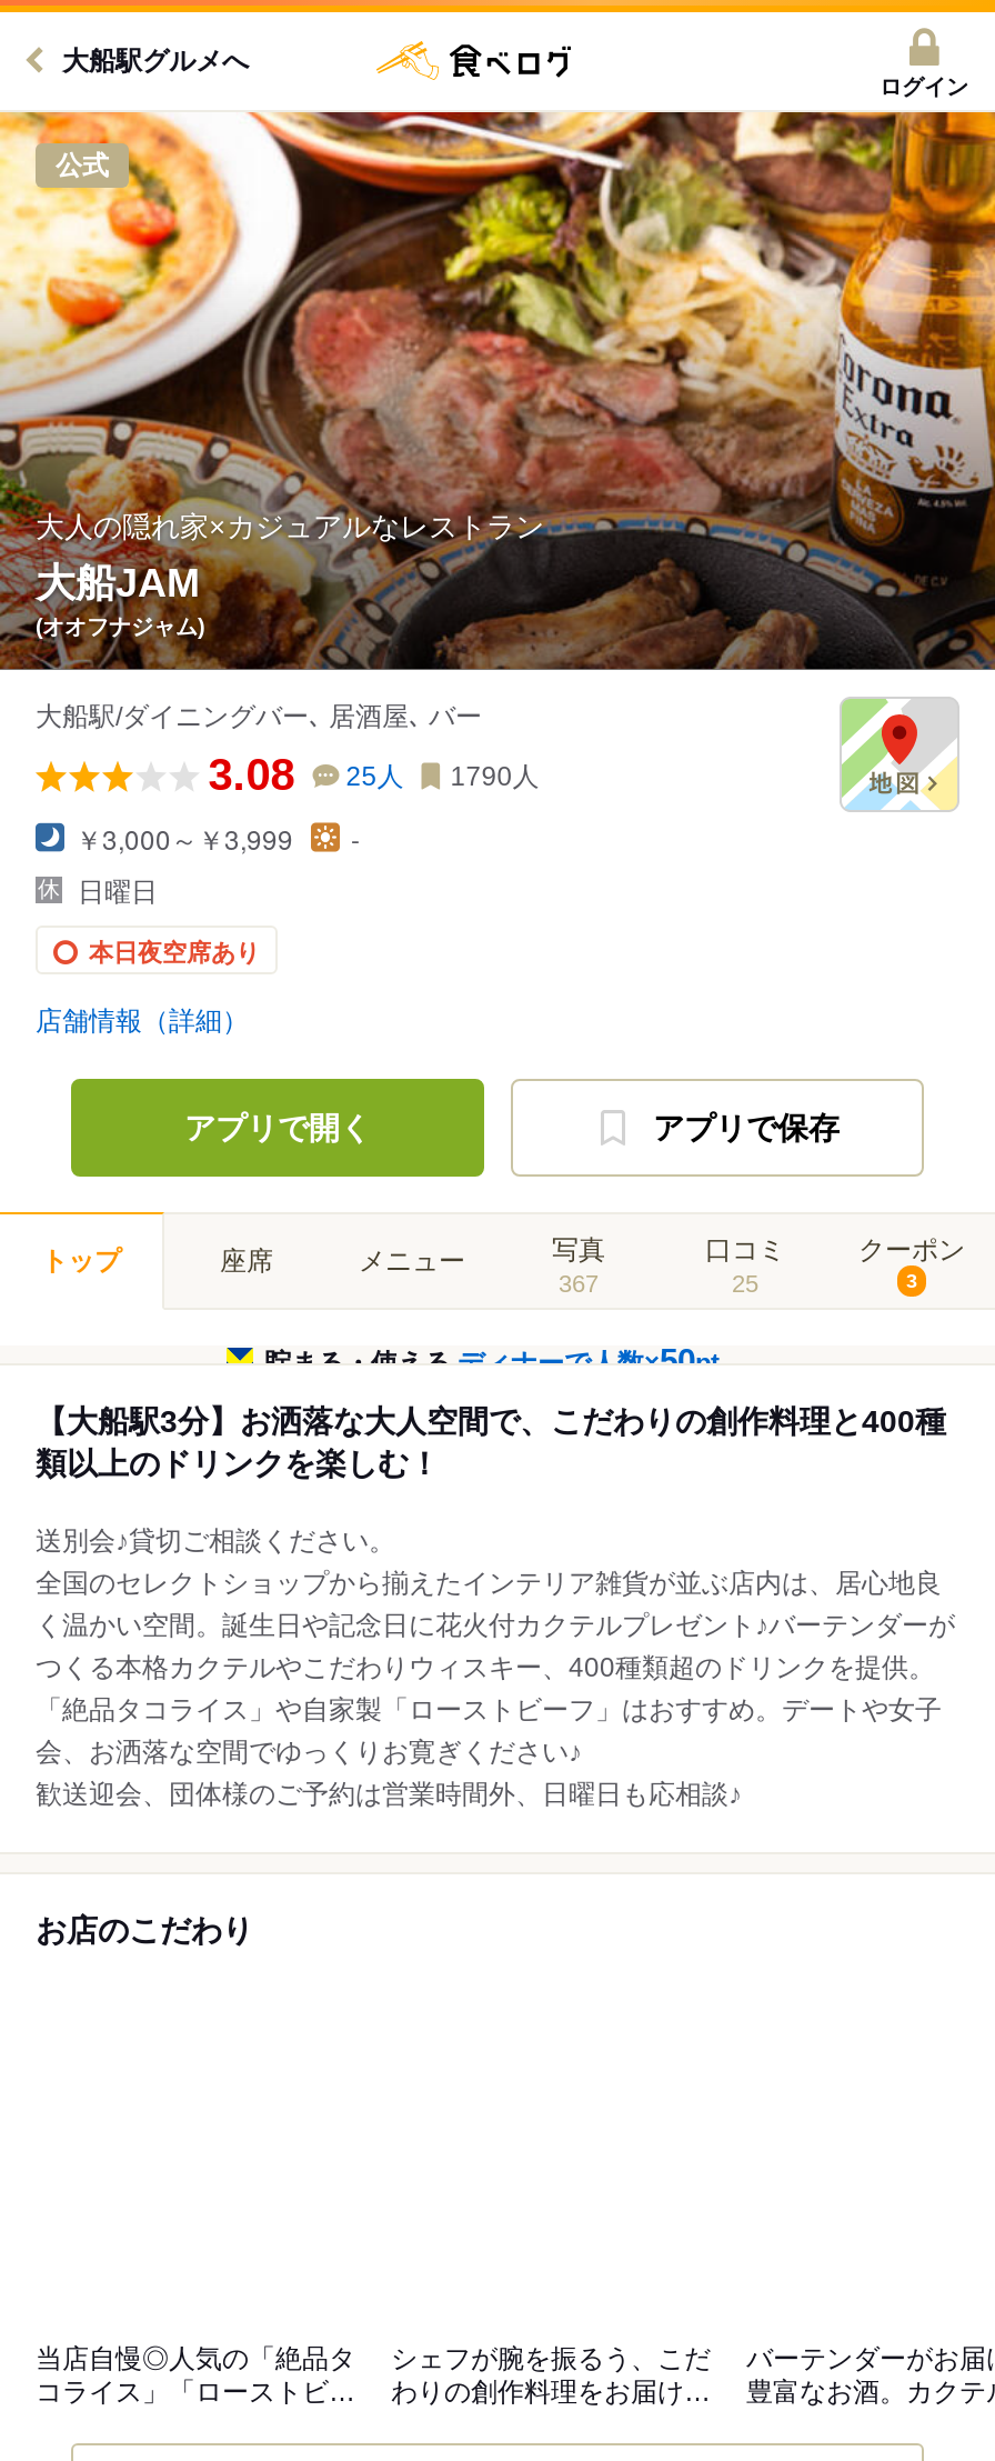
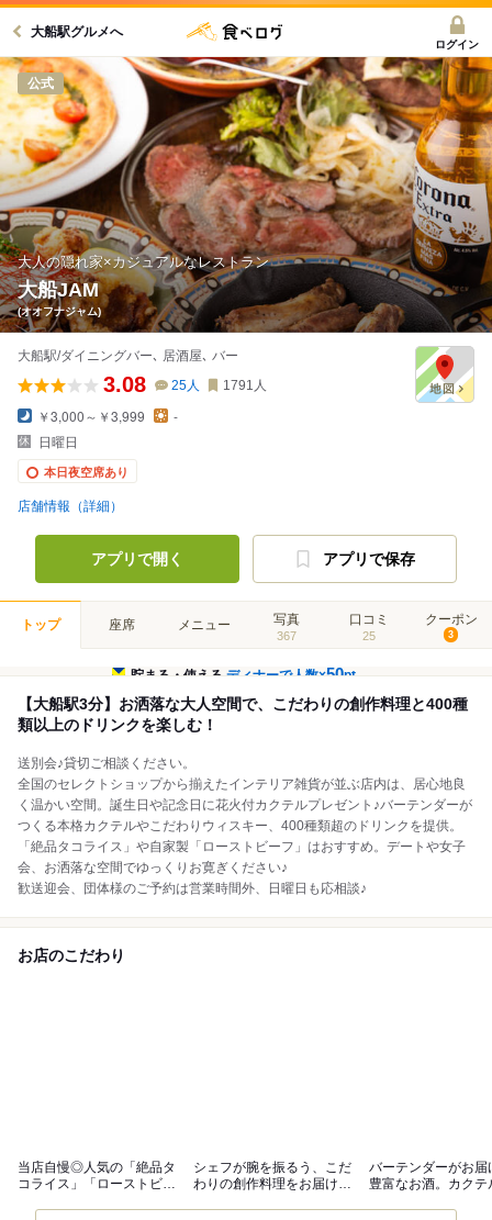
[208,750,539,799] 3.08 25人 1790人 -> [103,372,267,396] 3.08 25人 1791人

